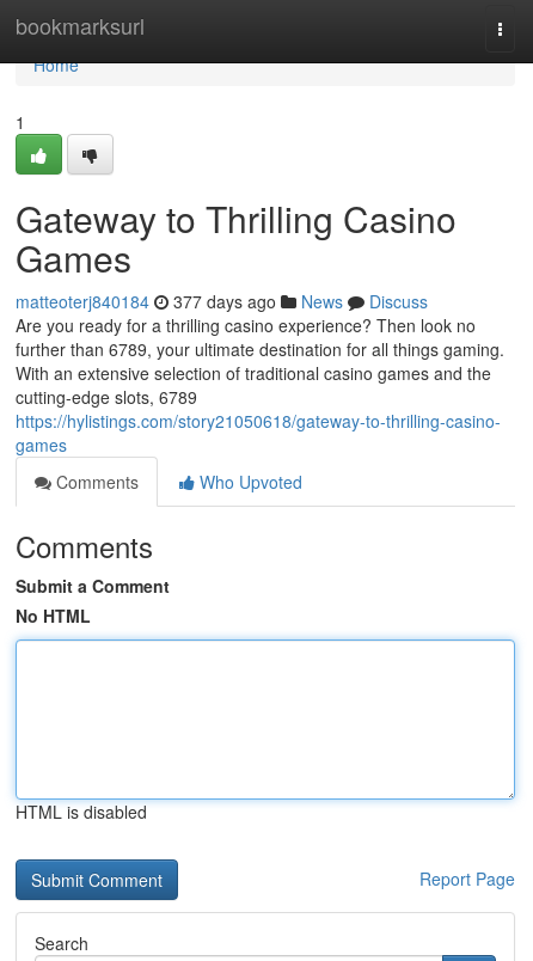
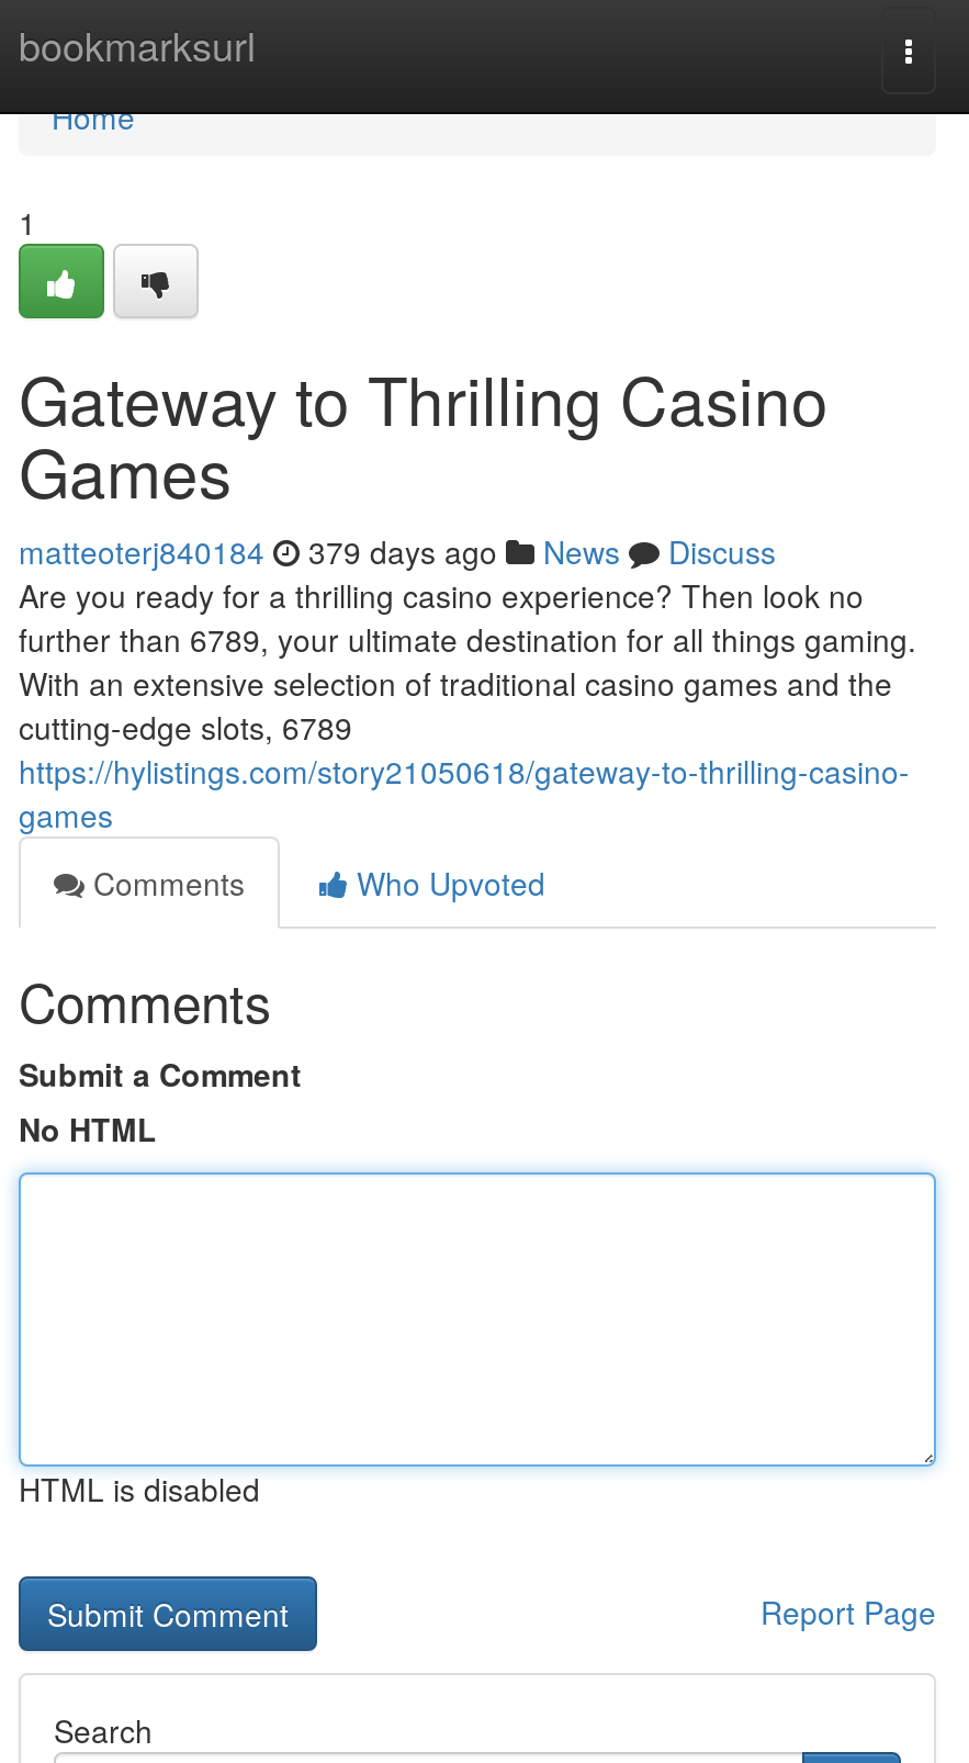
[16,289,428,313] matteoterj840184 377 days ago News Discuss -> [19,529,776,573] matteoterj840184 379 days ago News Discuss

